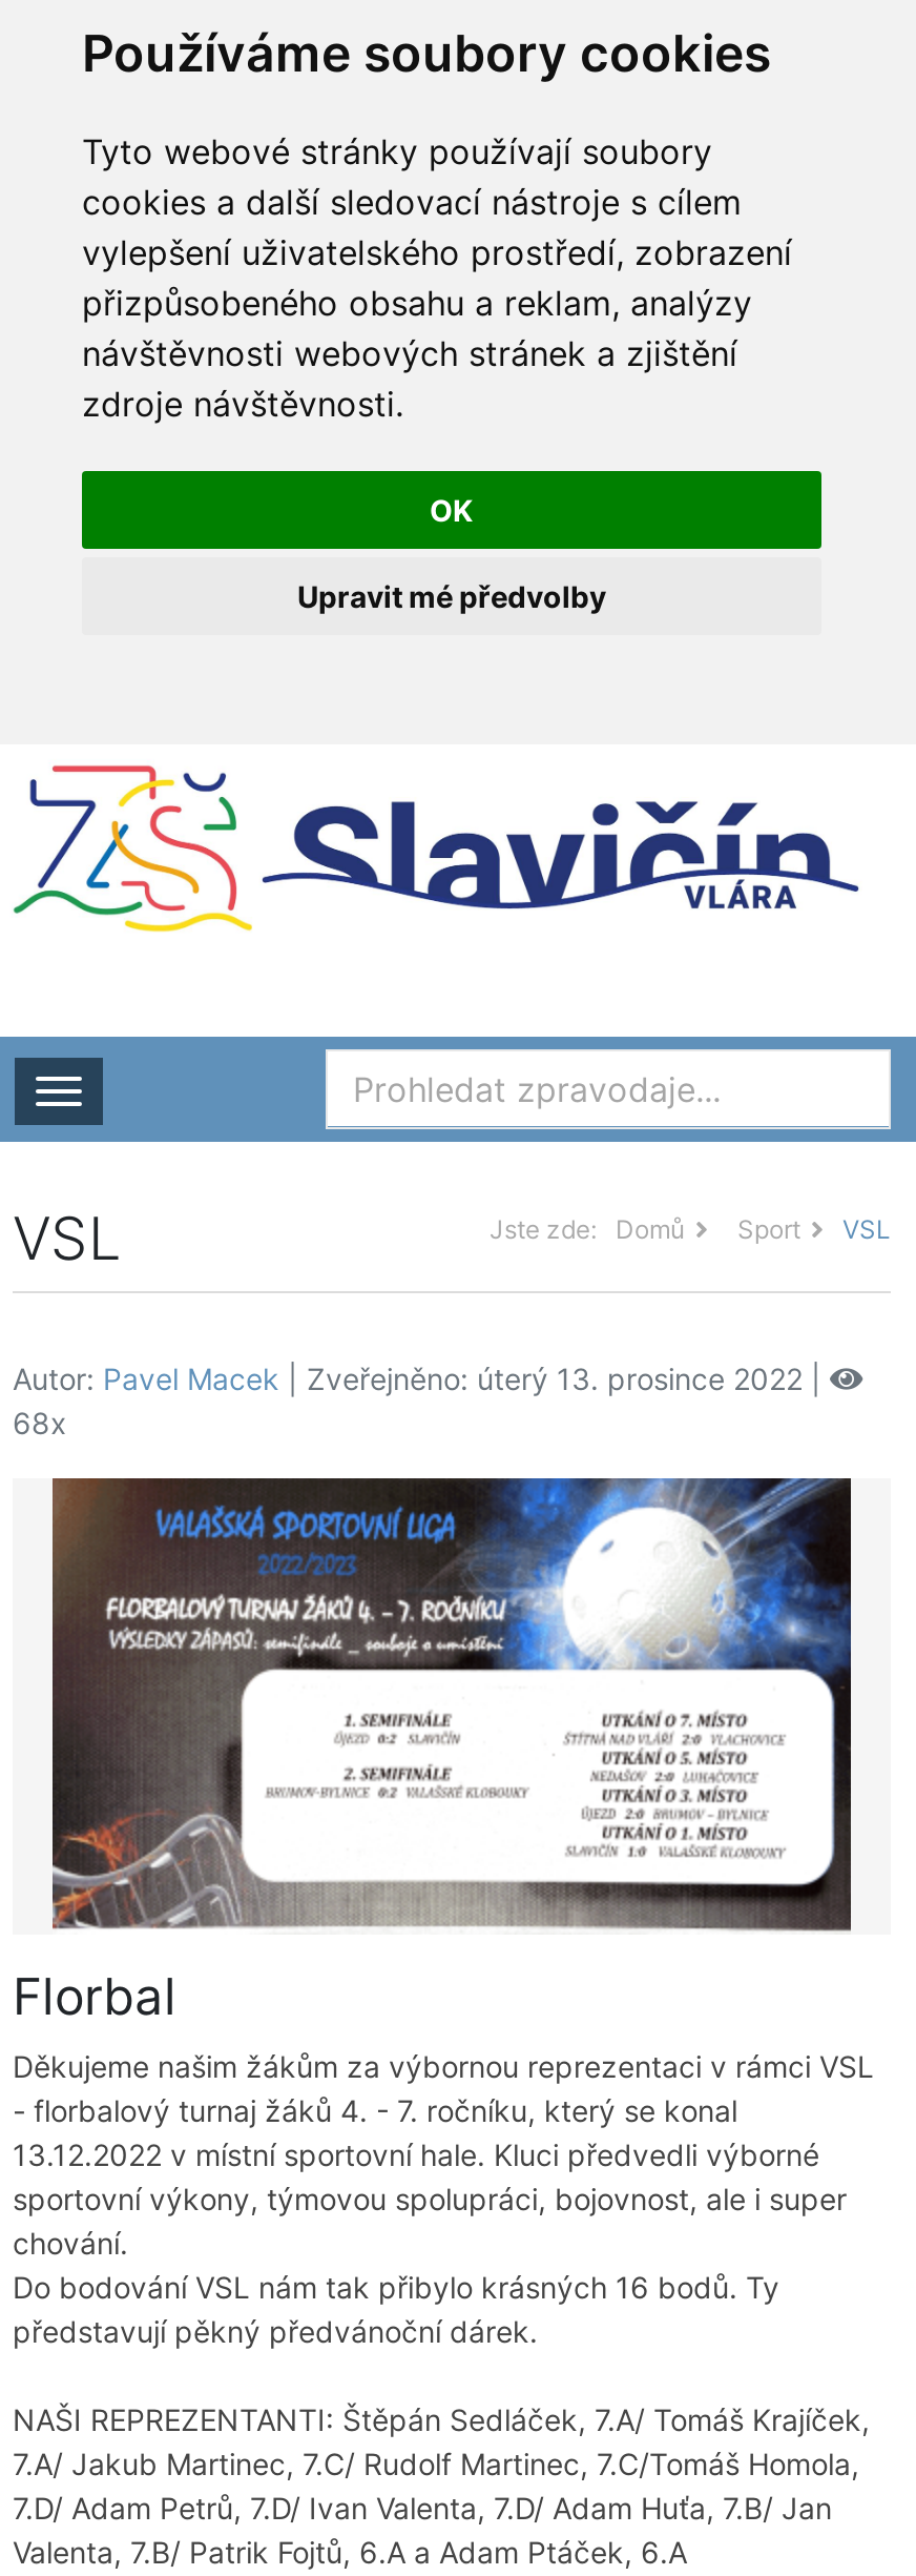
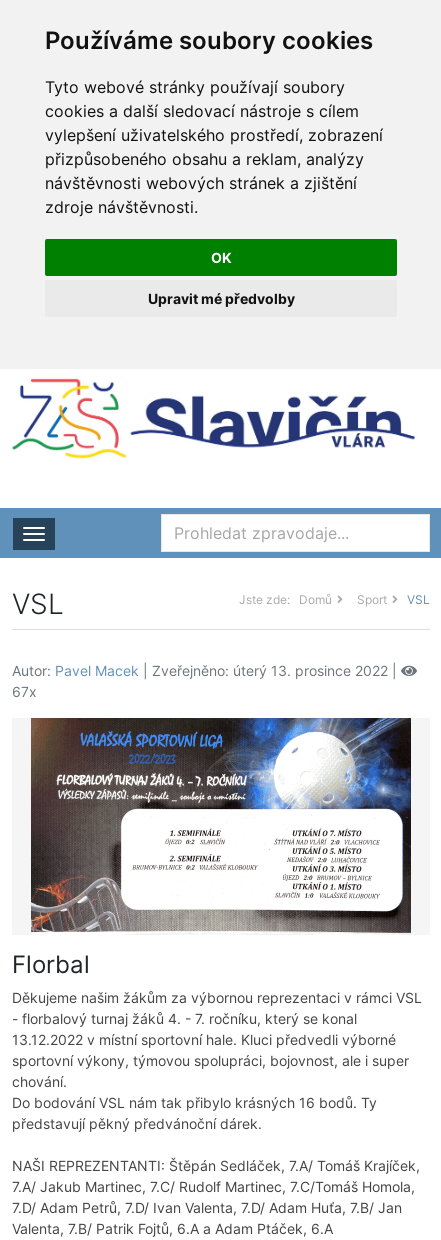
[13,1405,67,1441] 68x -> [12,683,37,700] 67x

